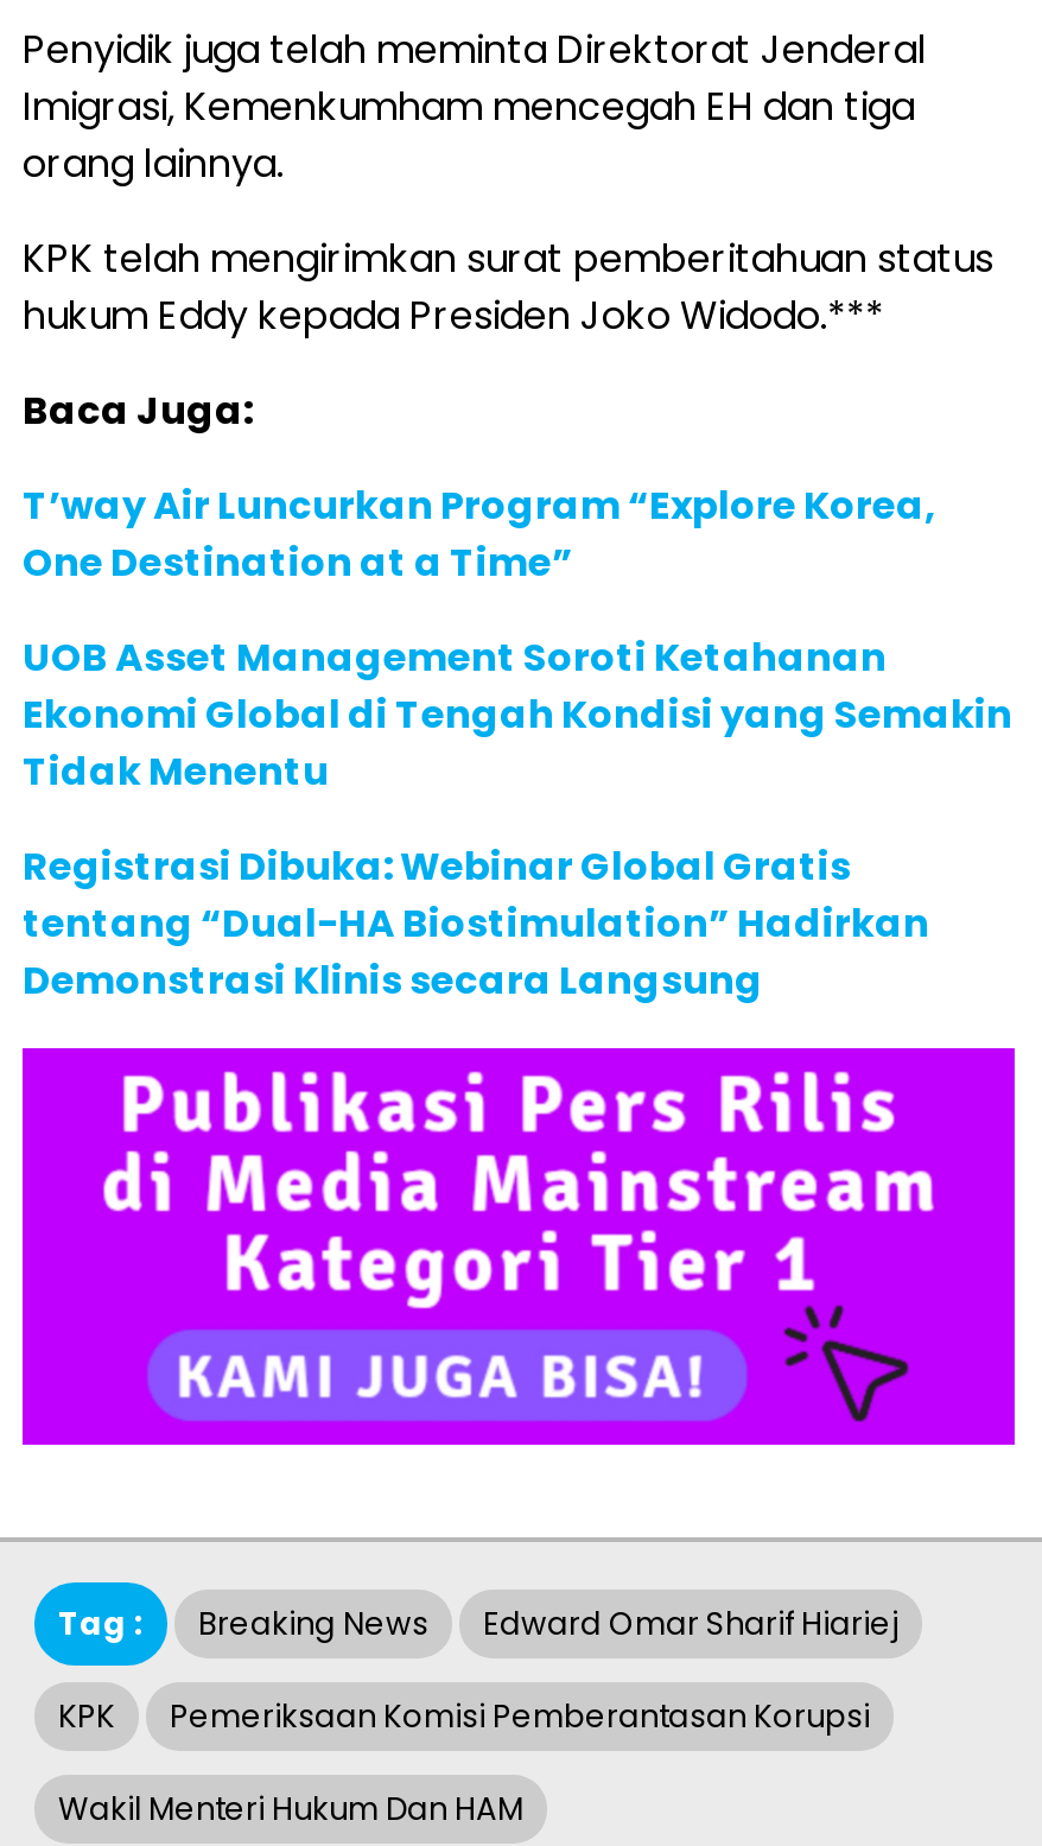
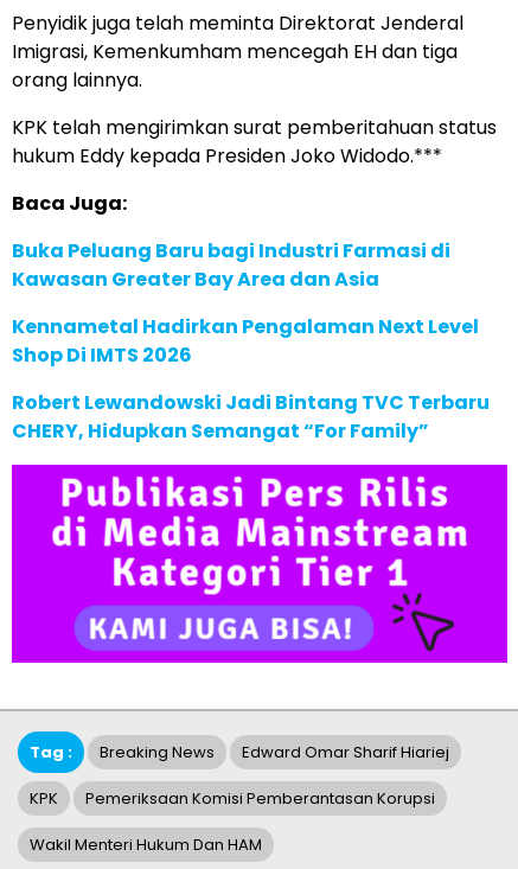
[23,478,936,590] T’way Air Luncurkan Program “Explore Korea, | One Destination at a Time” -> [12,237,450,293] Buka Peluang Baru bagi Industri Farmasi di | Kawasan Greater Bay Area dan Asia
[23,630,1012,798] UOB Asset Management Soroti Ketahanan | Ekonomi Global di Tengah Kondisi yang Semakin | Tidak Menentu -> [12,313,479,369] Kennametal Hadirkan Pengalaman Next Level | Shop Di IMTS 2026
[23,839,929,1007] Registrasi Dibuka: Webinar Global Gratis | tentang “Dual-HA Biostimulation” Hadirkan | Demonstrasi Klinis secara Langsung -> [12,389,490,445] Robert Lewandowski Jadi Bintang TVC Terbaru | CHERY, Hidupkan Semangat “For Family”

